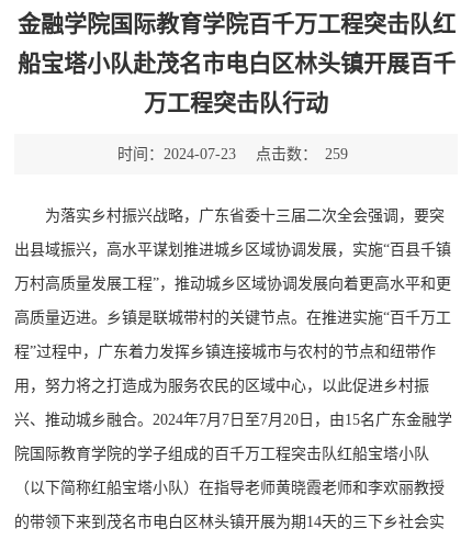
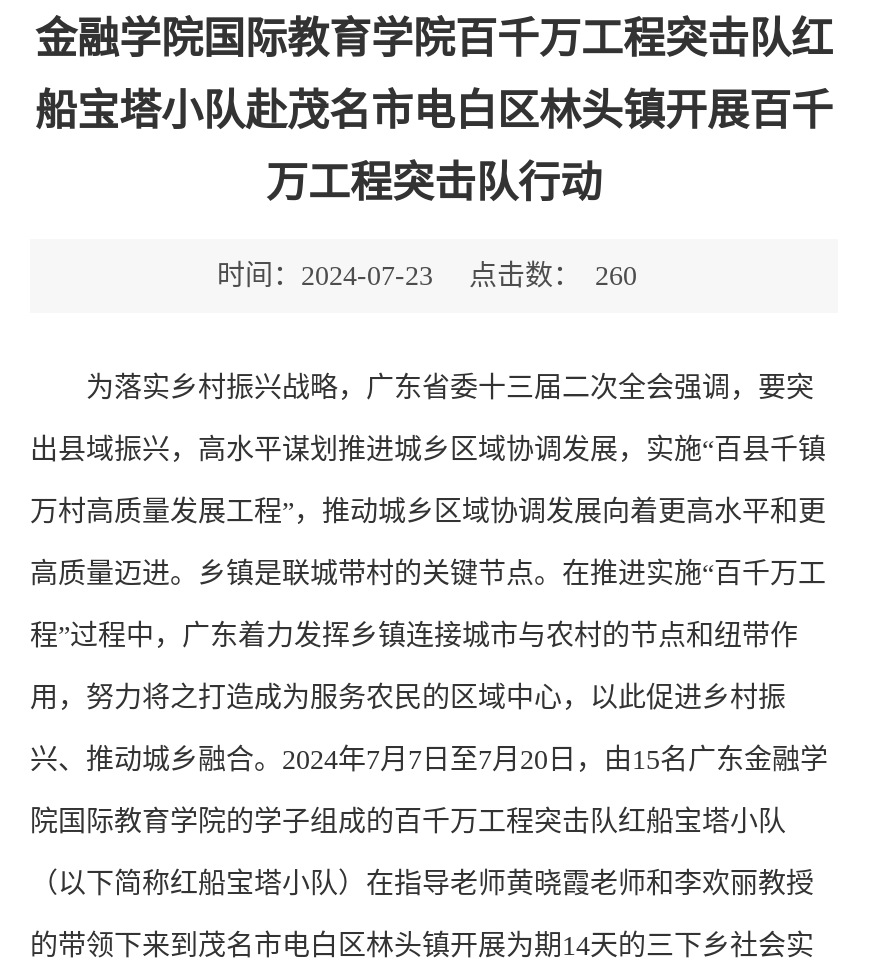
[117,145,347,162] 时间：2024-07-23 点击数： 259 -> [217,259,637,291] 时间：2024-07-23 点击数： 260

